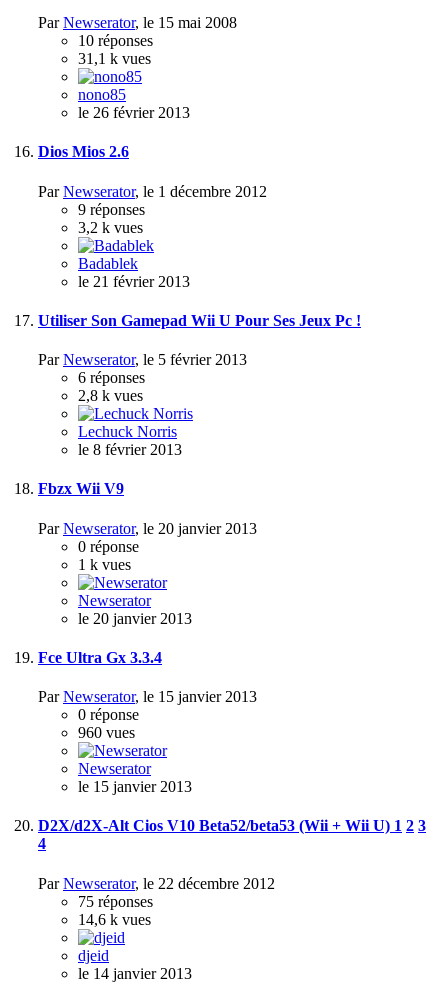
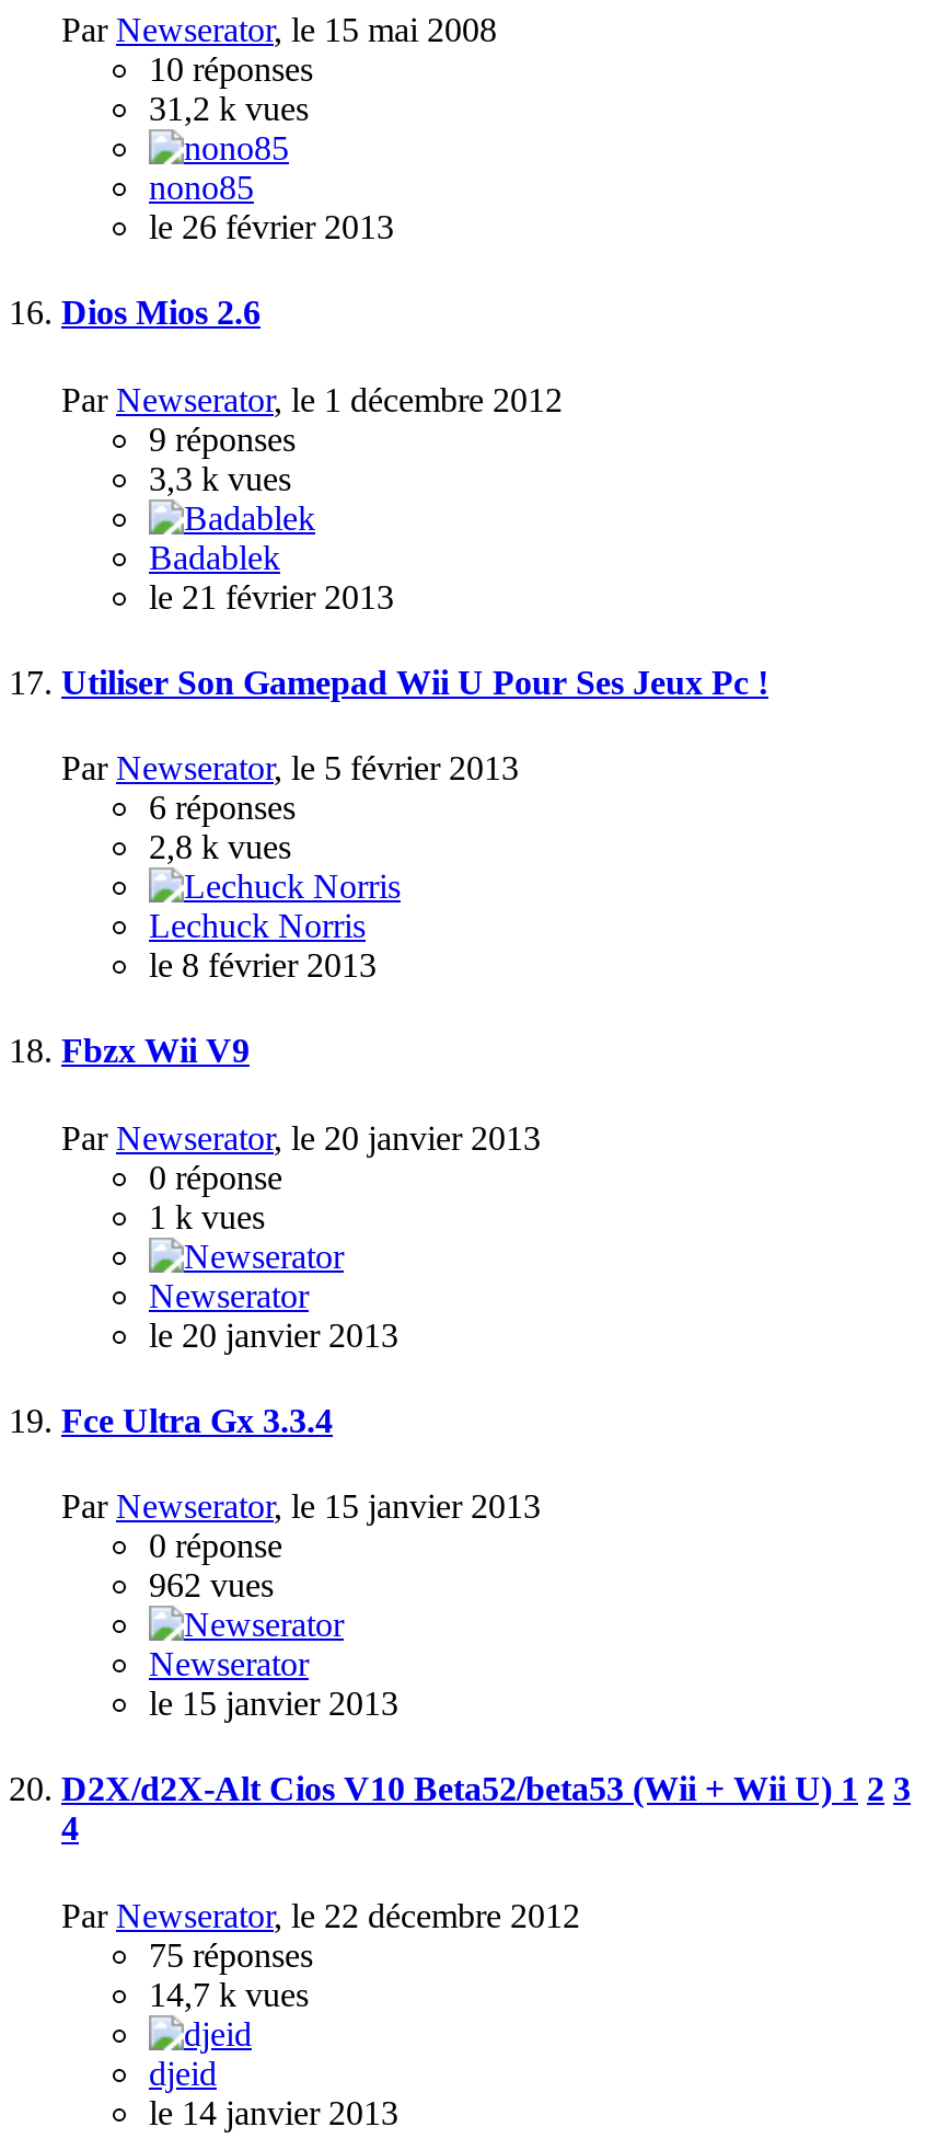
[78,50,151,67] 31,1 k vues -> [149,90,309,127] 31,2 k vues
[78,219,143,236] 3,2 k vues -> [149,459,291,496] 3,3 k vues
[78,724,135,741] 960 vues -> [149,1567,274,1604] 962 vues
[78,911,151,928] 14,6 k vues -> [149,1975,309,2013] 14,7 k vues

